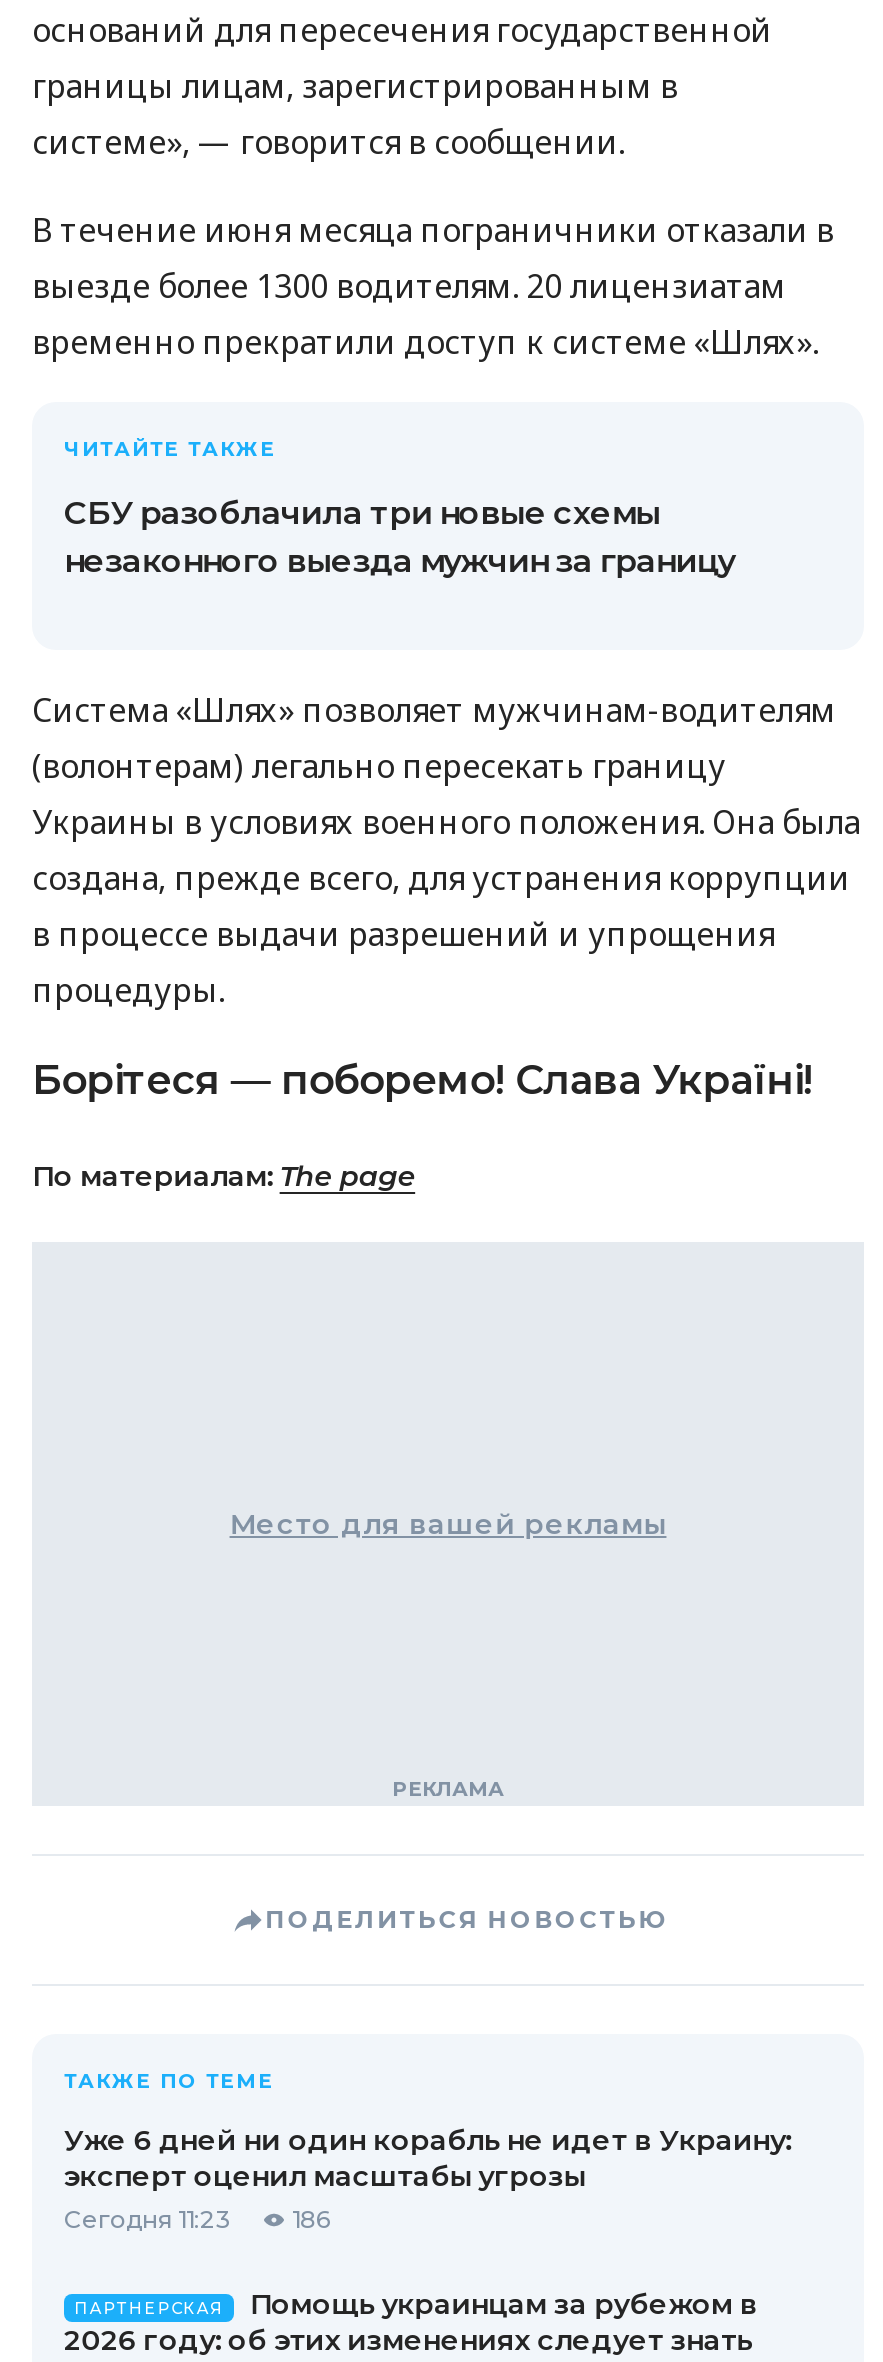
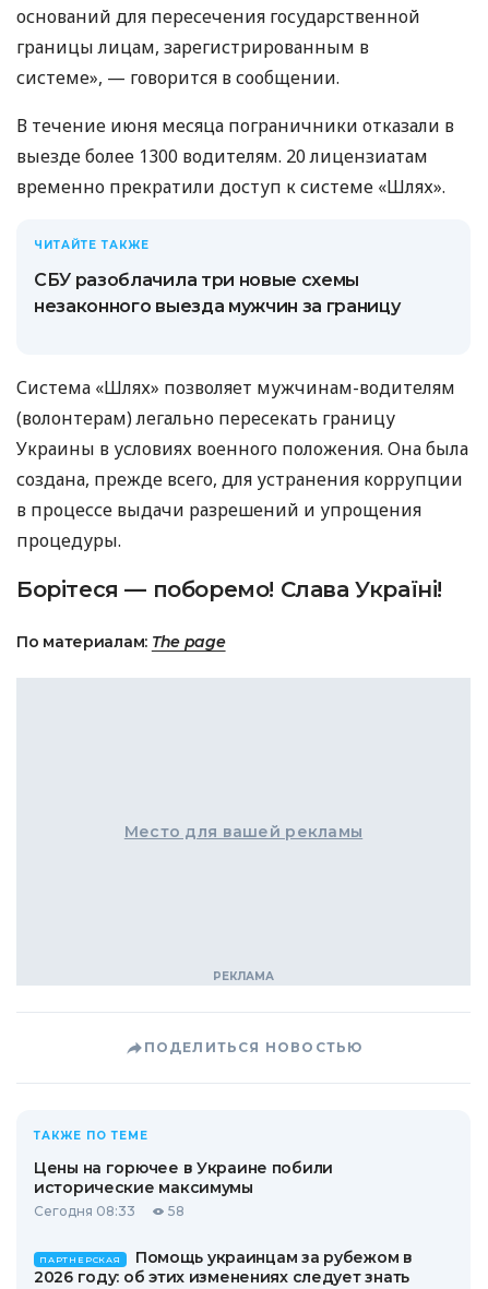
[64,2122,791,2234] Уже 6 дней ни один корабль не идет в Украину: | эксперт оценил масштабы угрозы | Сегодня 11:23 | 186 -> [34,1158,333,1219] Цены на горючее в Украине побили | исторические максимумы | Сегодня 08:33 | 58

